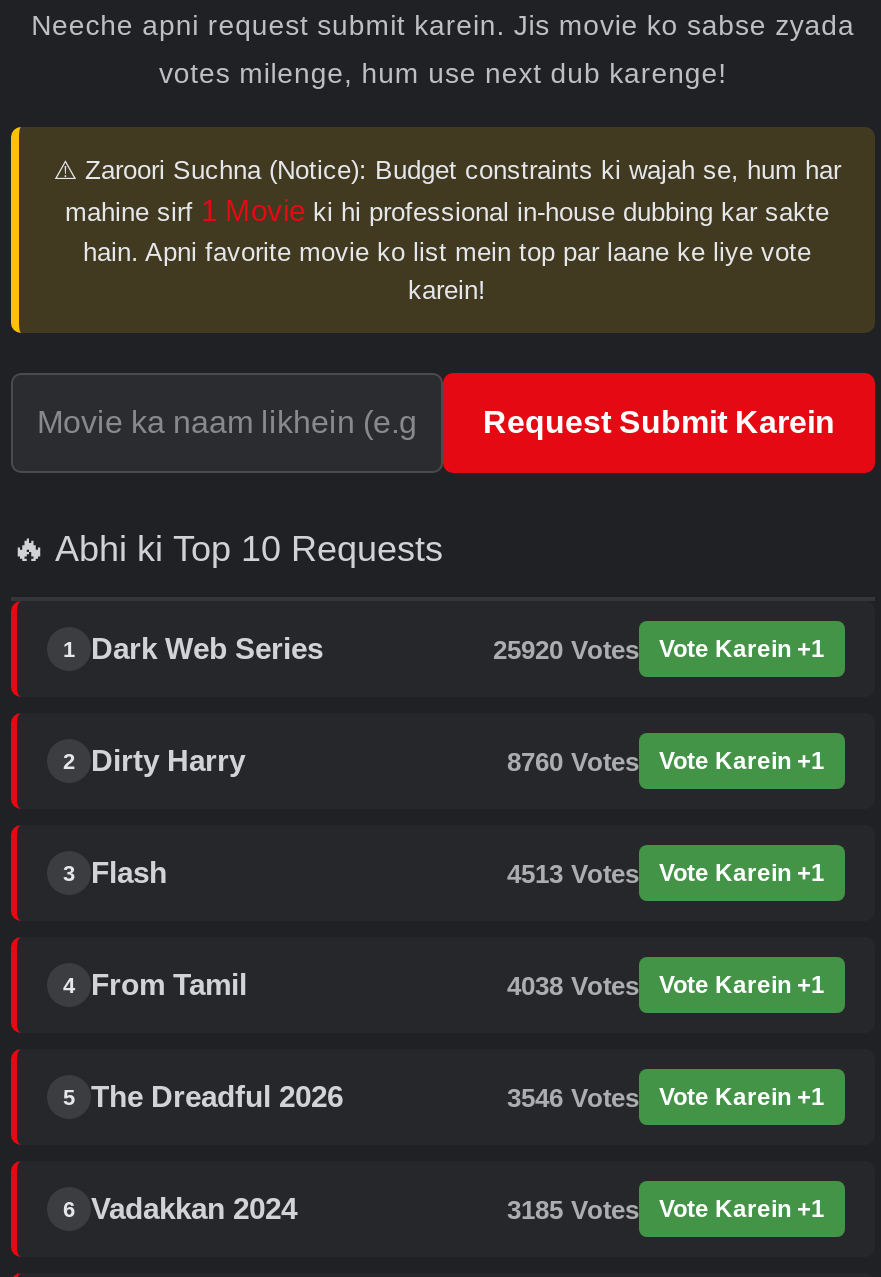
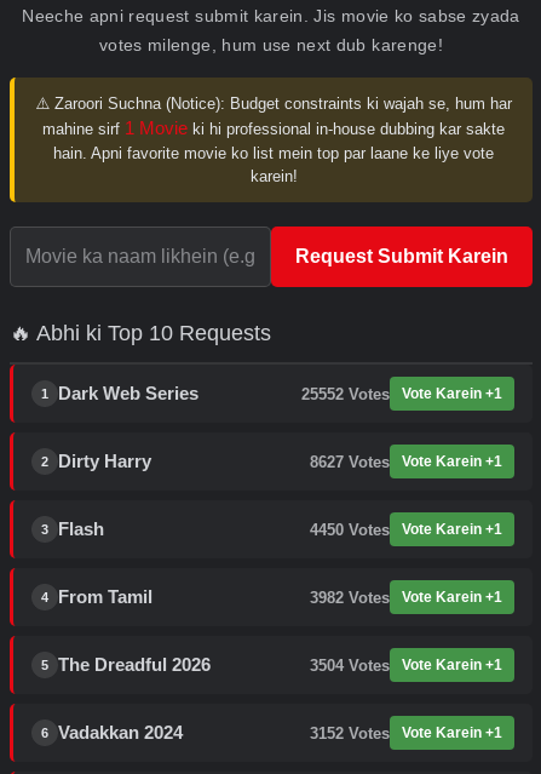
[493,634,825,664] 25920 Votes Vote Karein +1 -> [301,385,502,403] 25552 Votes Vote Karein +1
[507,746,825,776] 8760 Votes Vote Karein +1 -> [310,452,502,471] 8627 Votes Vote Karein +1
[507,858,825,888] 4513 Votes Vote Karein +1 -> [310,520,502,538] 4450 Votes Vote Karein +1
[507,970,825,1000] 4038 Votes Vote Karein +1 -> [310,588,502,606] 3982 Votes Vote Karein +1
[507,1082,825,1112] 3546 Votes Vote Karein +1 -> [310,656,502,674] 3504 Votes Vote Karein +1
[507,1194,825,1224] 3185 Votes Vote Karein +1 -> [310,724,502,742] 3152 Votes Vote Karein +1

